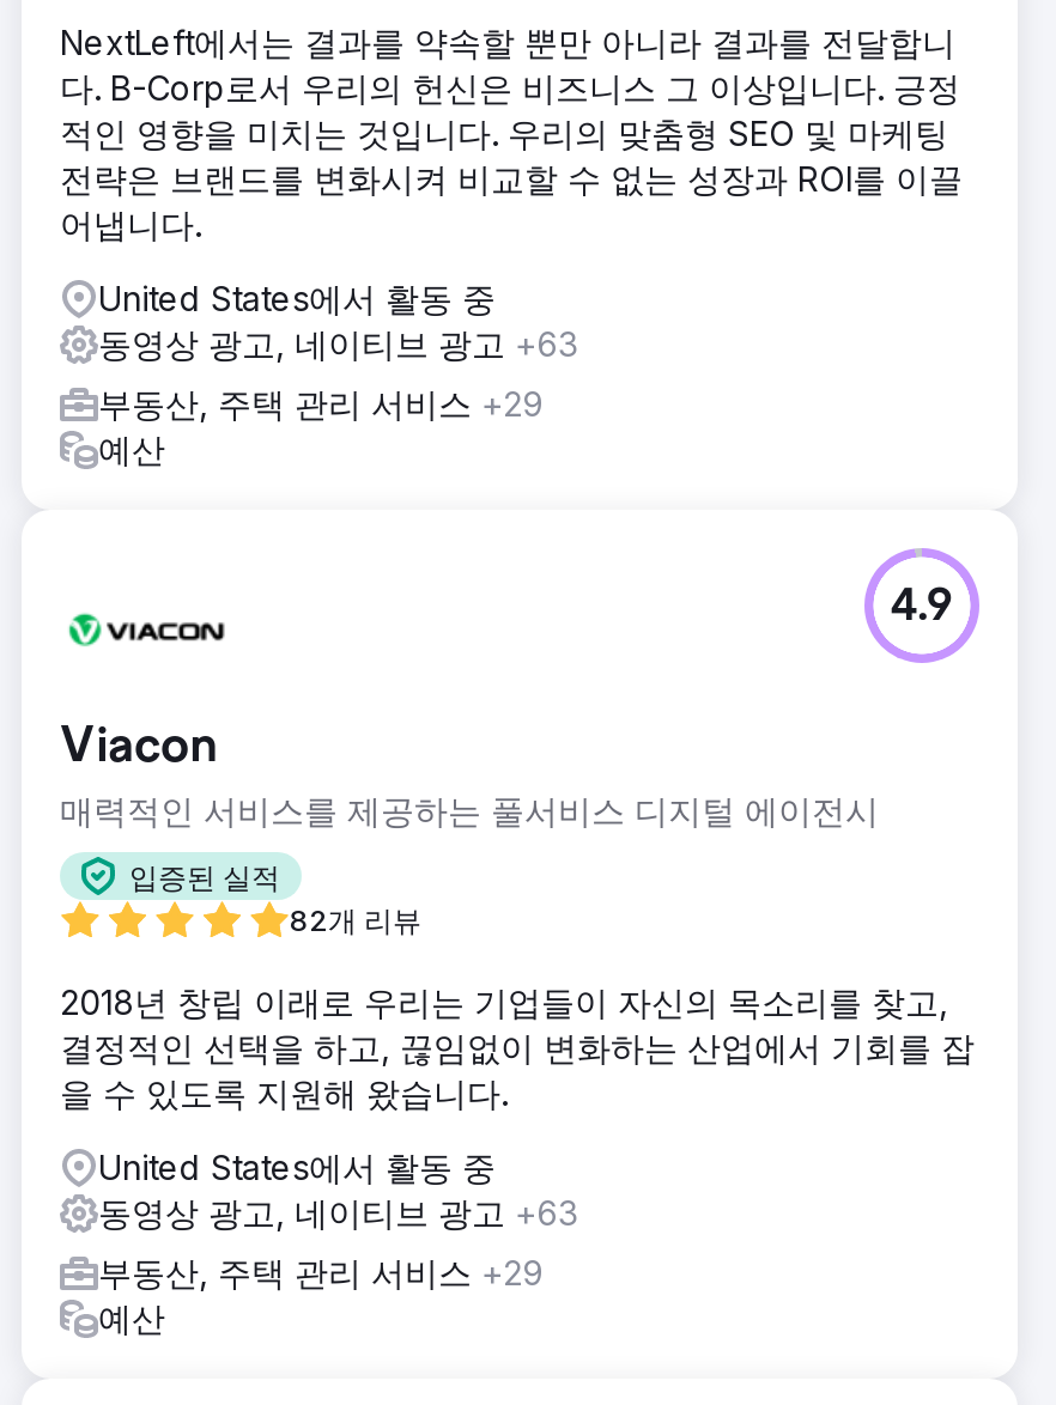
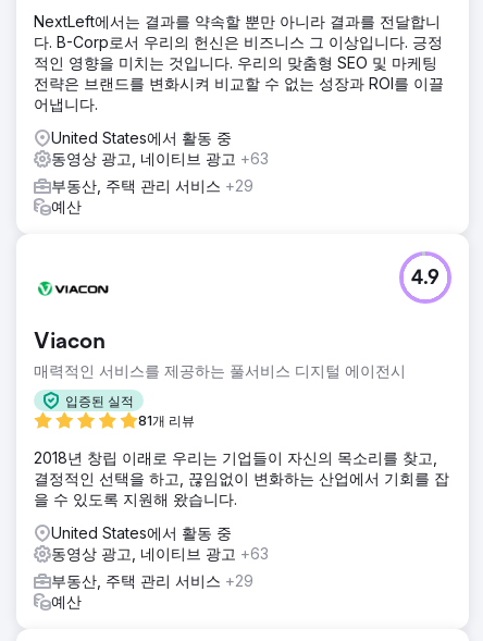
[290,902,421,938] 82개 리뷰 -> [138,412,195,429] 81개 리뷰

